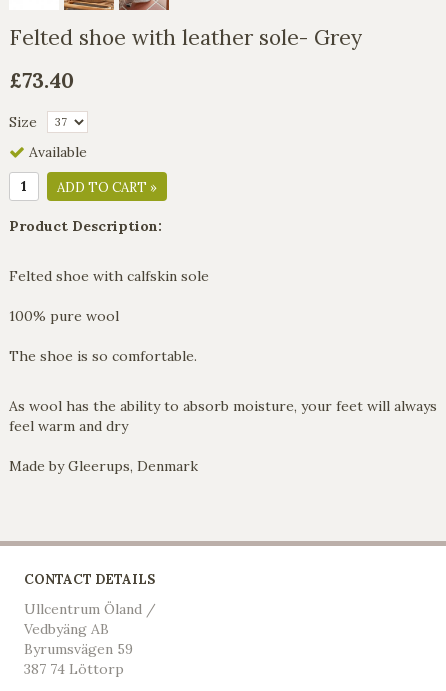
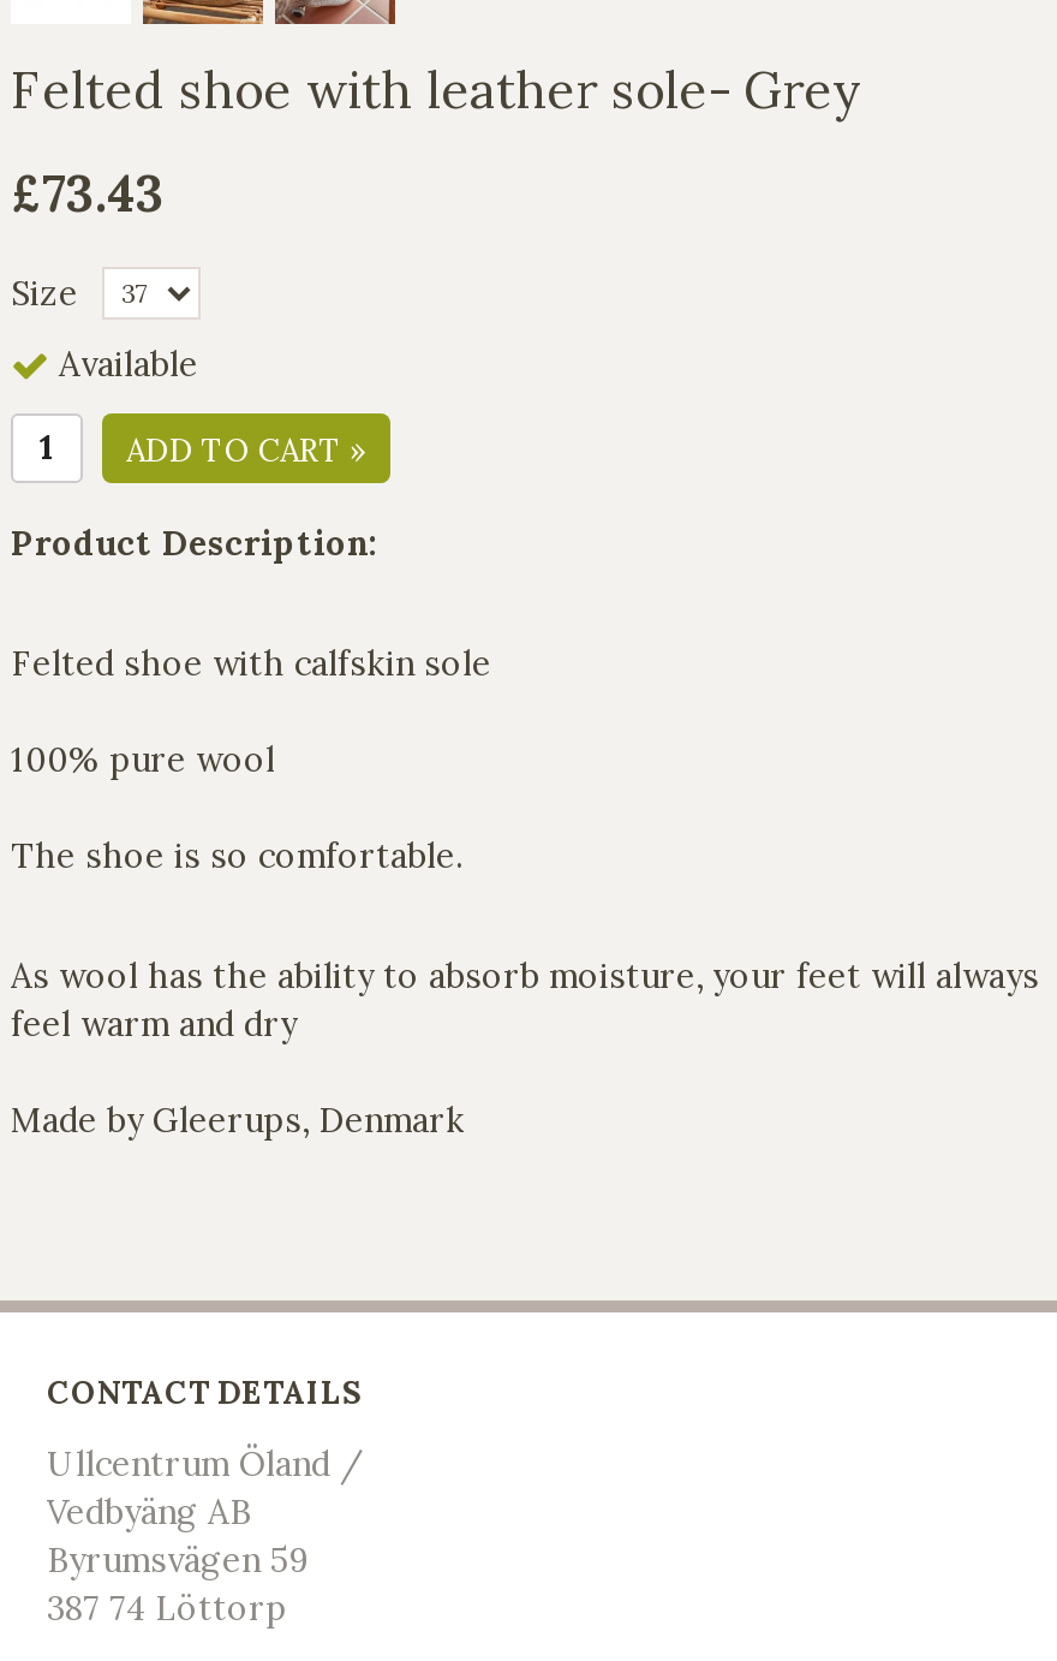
[9,67,74,94] £73.40 -> [11,161,165,226] £73.43

